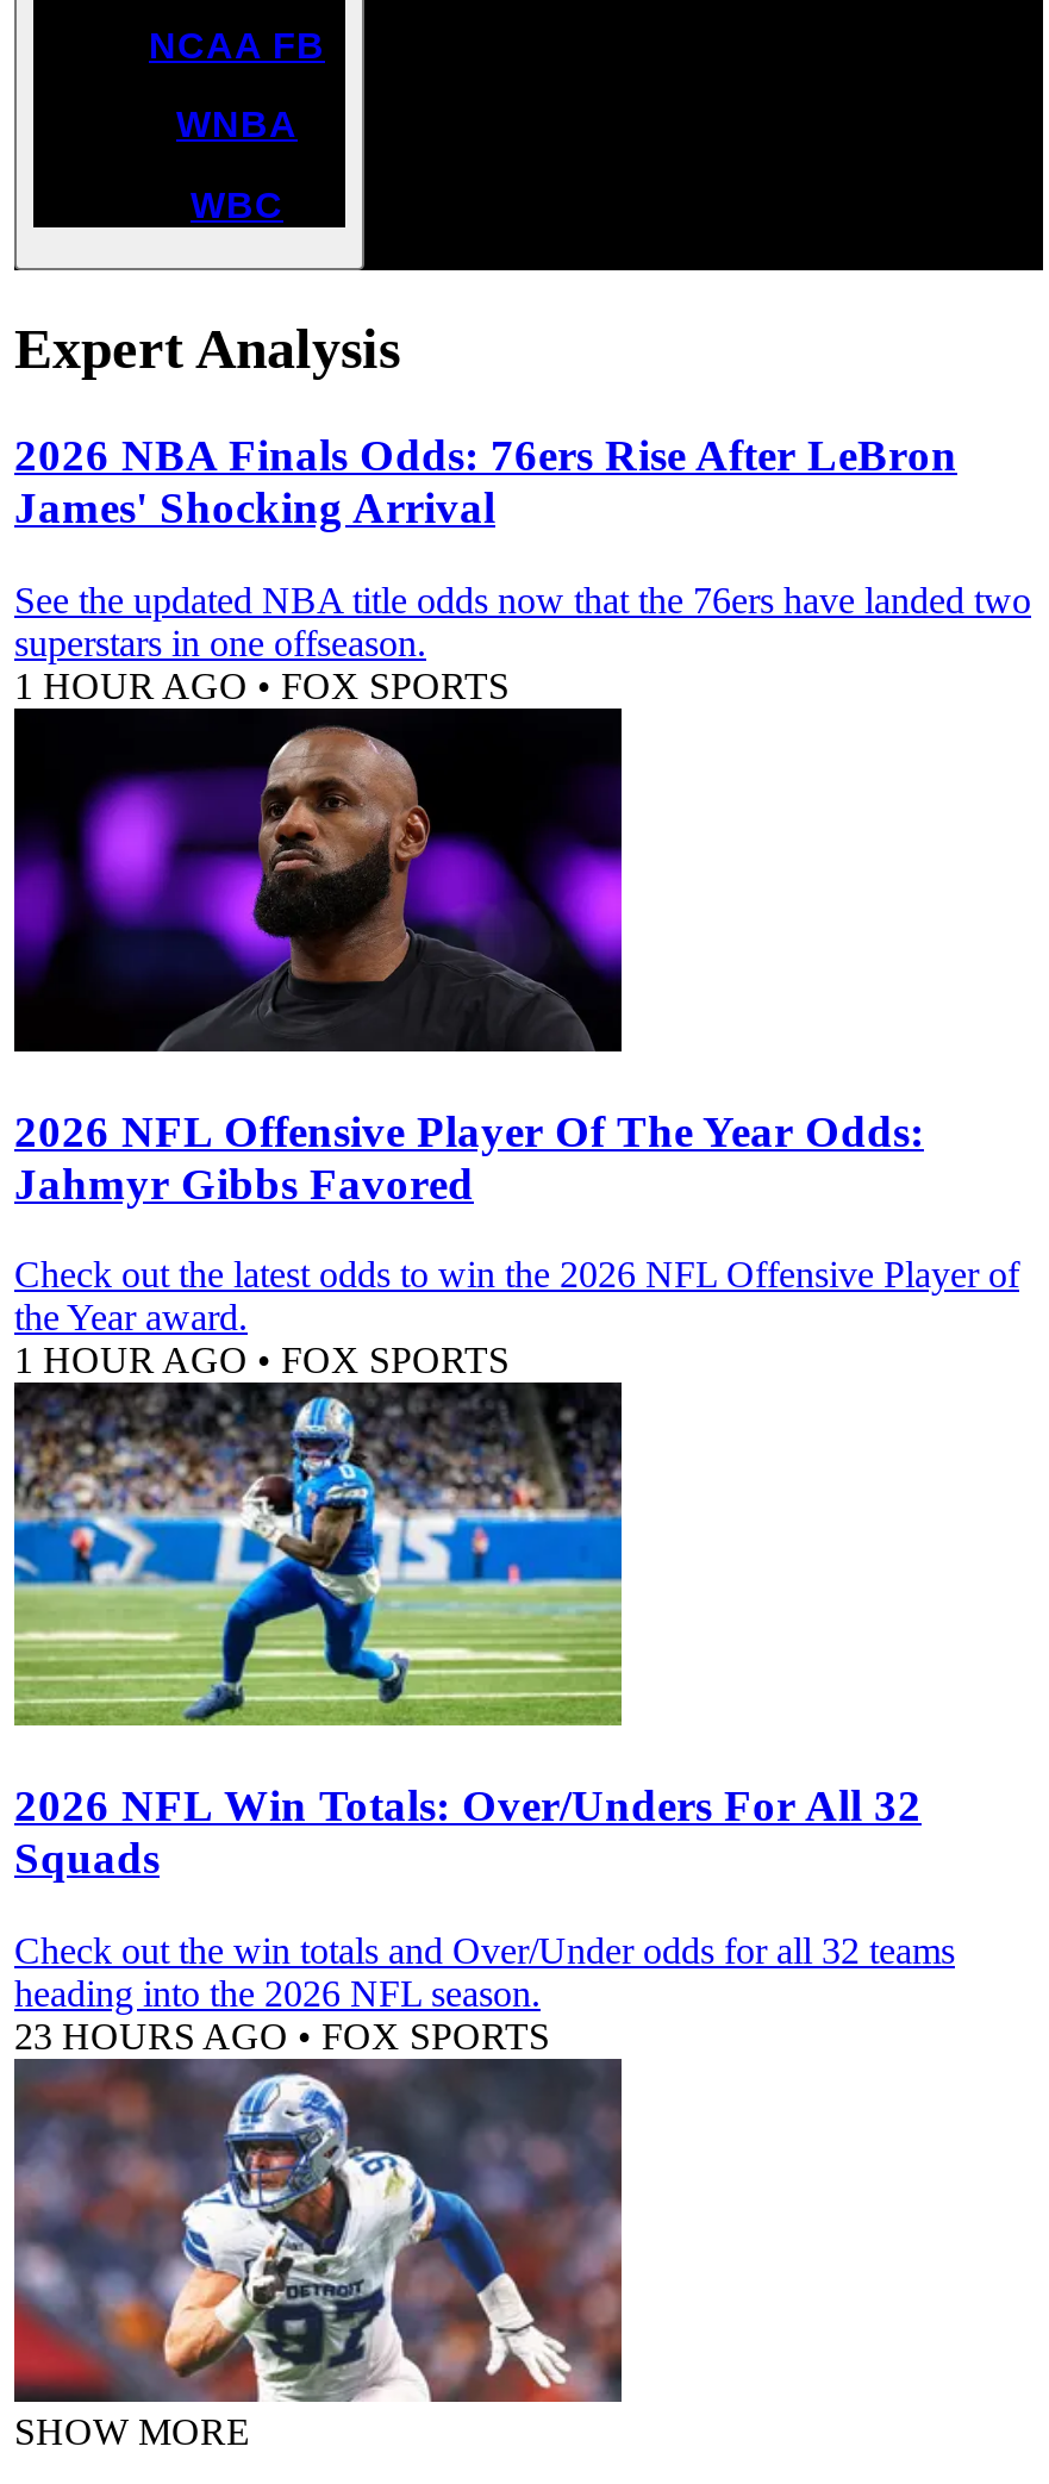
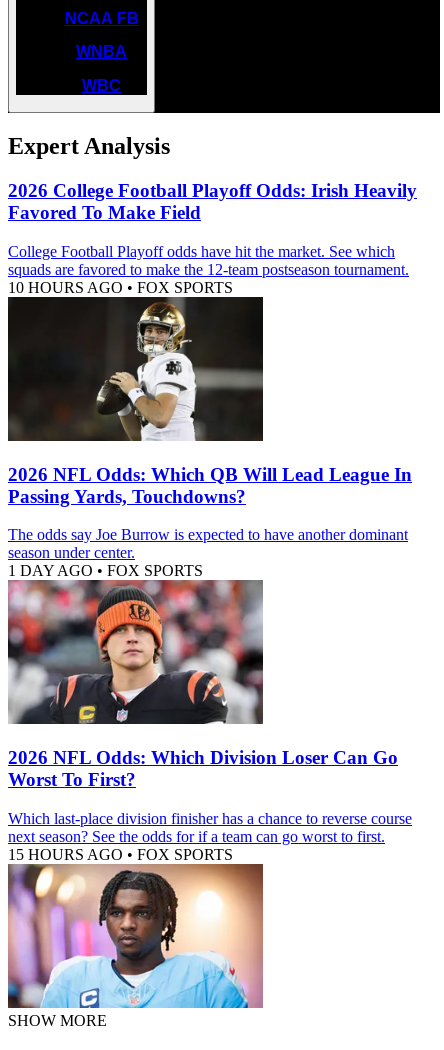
[14,430,957,533] 2026 NBA Finals Odds: 76ers Rise After LeBron | James' Shocking Arrival -> [8,180,417,223] 2026 College Football Playoff Odds: Irish Heavily | Favored To Make Field
[14,580,1031,706] See the updated NBA title odds now that the 76ers have landed two | superstars in one offseason. | 1 HOUR AGO • FOX SPORTS -> [8,243,409,296] College Football Playoff odds have hit the market. See which | squads are favored to make the 12-team postseason tournament. | 10 HOURS AGO • FOX SPORTS
[12,723,924,1208] [image] | 2026 NFL Offensive Player Of The Year Odds: | Jahmyr Gibbs Favored -> [7,303,412,507] [image] | 2026 NFL Odds: Which QB Will Lead League In | Passing Yards, Touchdowns?
[12,1255,1019,1728] [image] | Check out the latest odds to win the 2026 NFL Offensive Player of | the Year award. | 1 HOUR AGO • FOX SPORTS -> [7,526,408,725] [image] | The odds say Joe Burrow is expected to have another dominant | season under center. | 1 DAY AGO • FOX SPORTS
[14,1780,922,1883] 2026 NFL Win Totals: Over/Unders For All 32 | Squads -> [8,747,398,790] 2026 NFL Odds: Which Division Loser Can Go | Worst To First?
[14,1930,955,2056] Check out the win totals and Over/Under odds for all 32 teams | heading into the 2026 NFL season. | 23 HOURS AGO • FOX SPORTS -> [8,810,412,863] Which last-place division finisher has a chance to reverse course | next season? See the odds for if a team can go worst to first. | 15 HOURS AGO • FOX SPORTS
[12,2059,624,2404] [image] -> [7,864,264,1009] [image]

